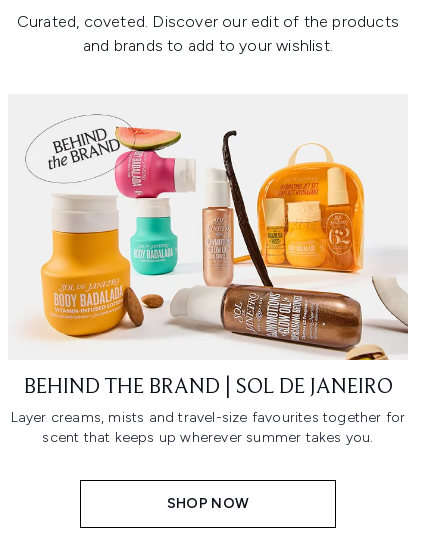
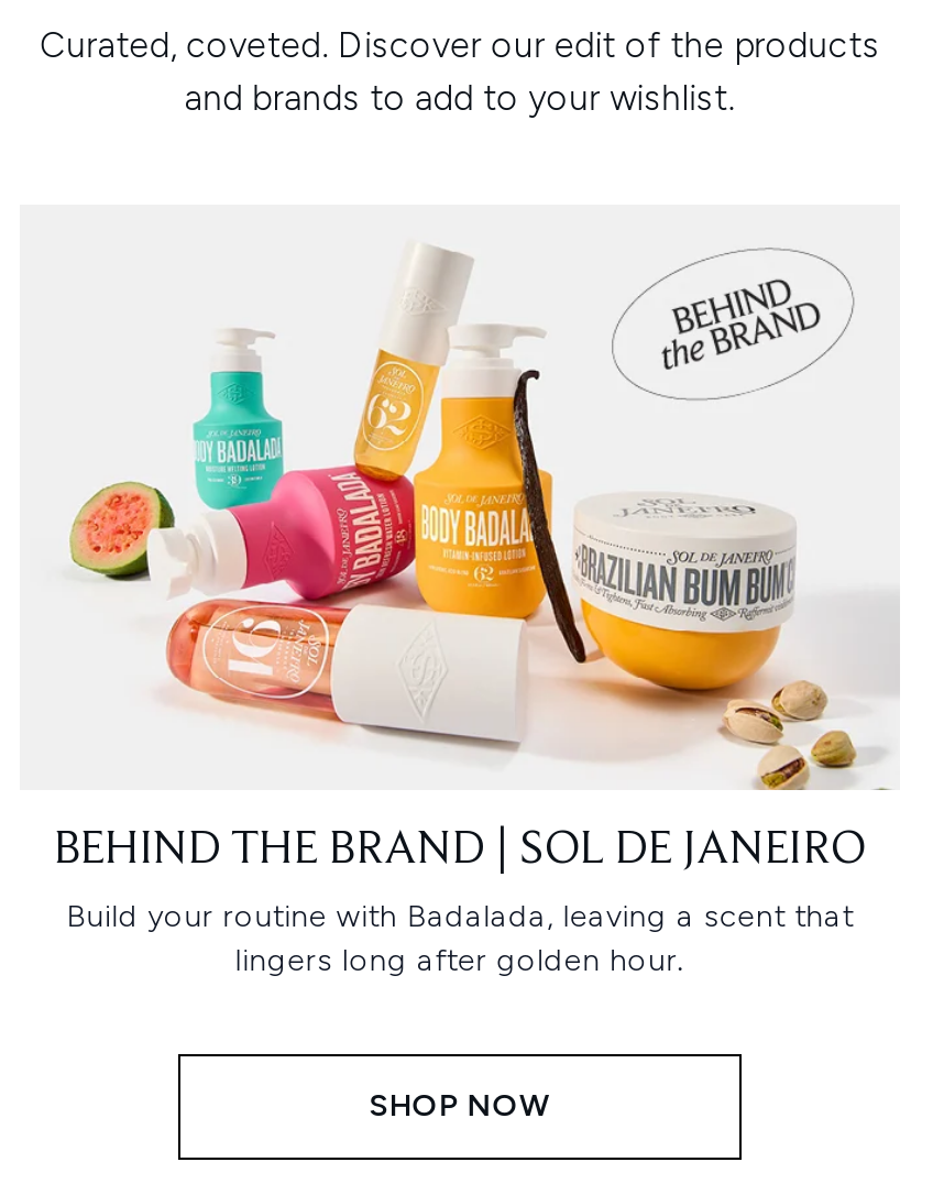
[25,114,409,361] [image] -> [68,246,900,792] [image]
[11,409,405,446] Layer creams, mists and travel-size favourites together for | scent that keeps up wherever summer takes you. -> [66,898,854,980] Build your routine with Badalada, leaving a scent that | lingers long after golden hour.

